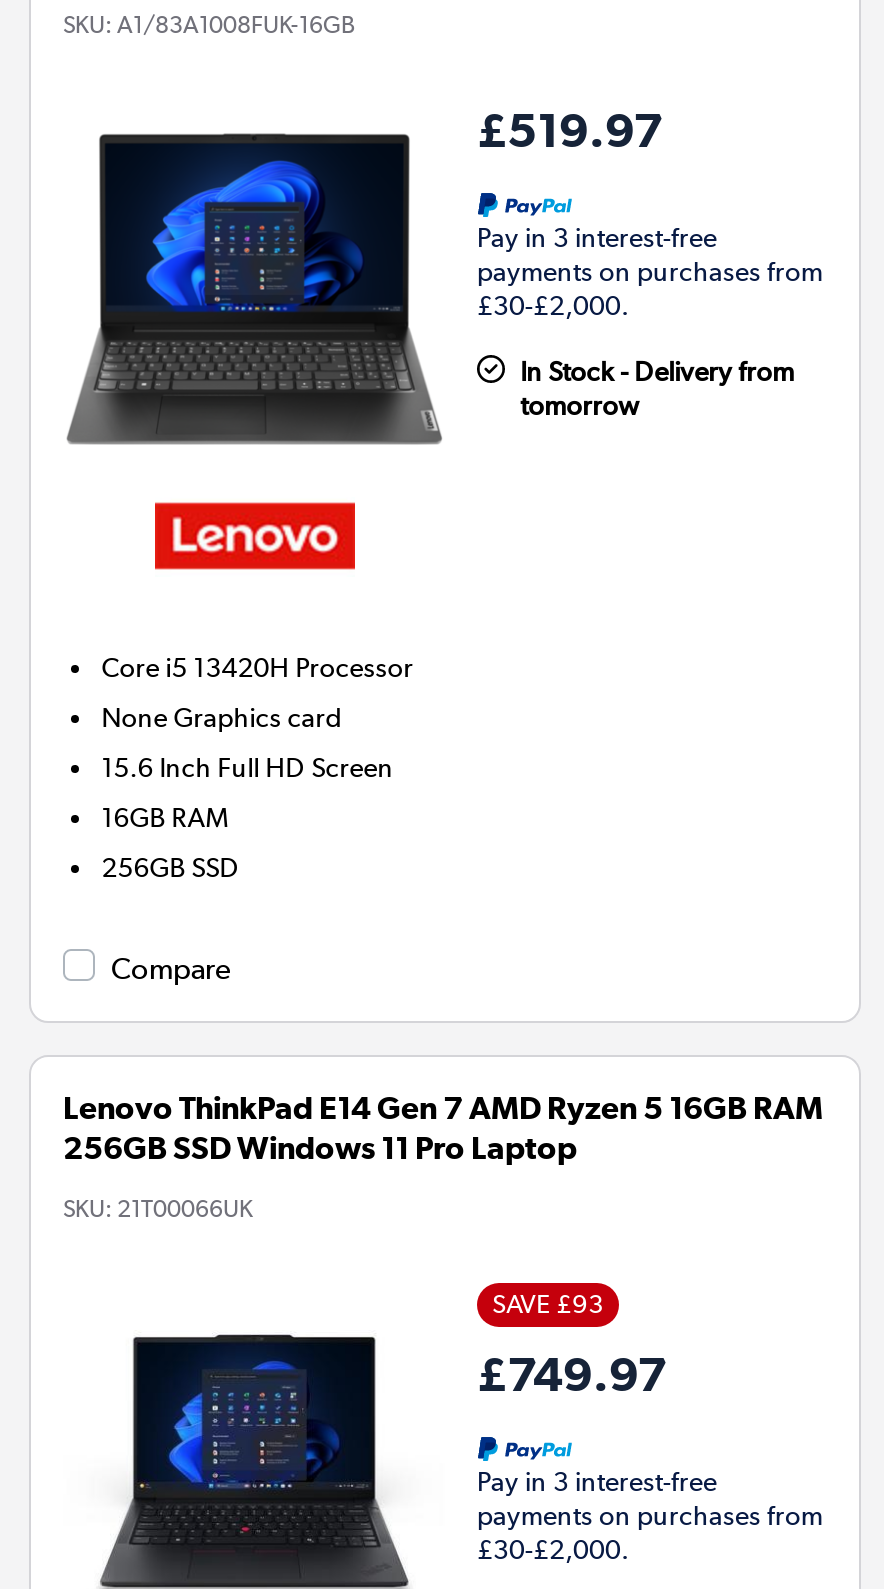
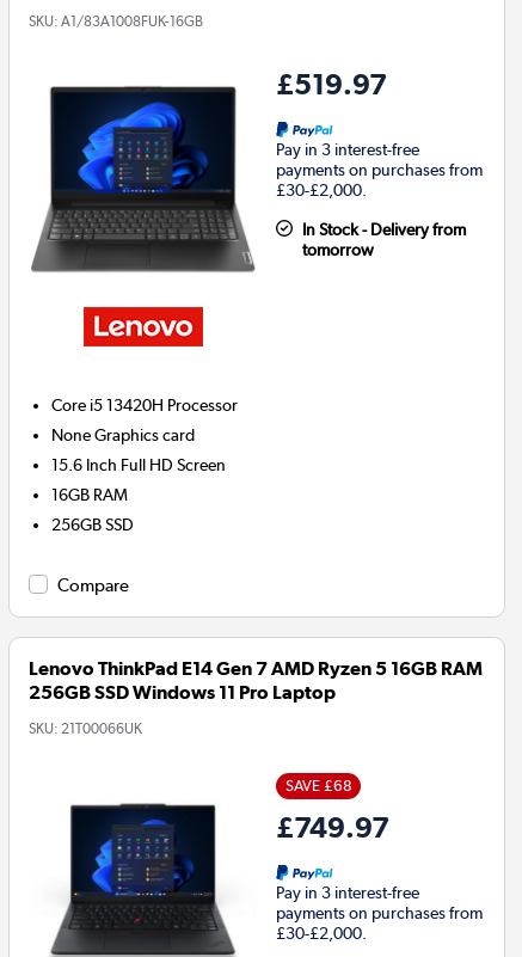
[492,1288,604,1318] SAVE £93 -> [285,777,352,795] SAVE £68

